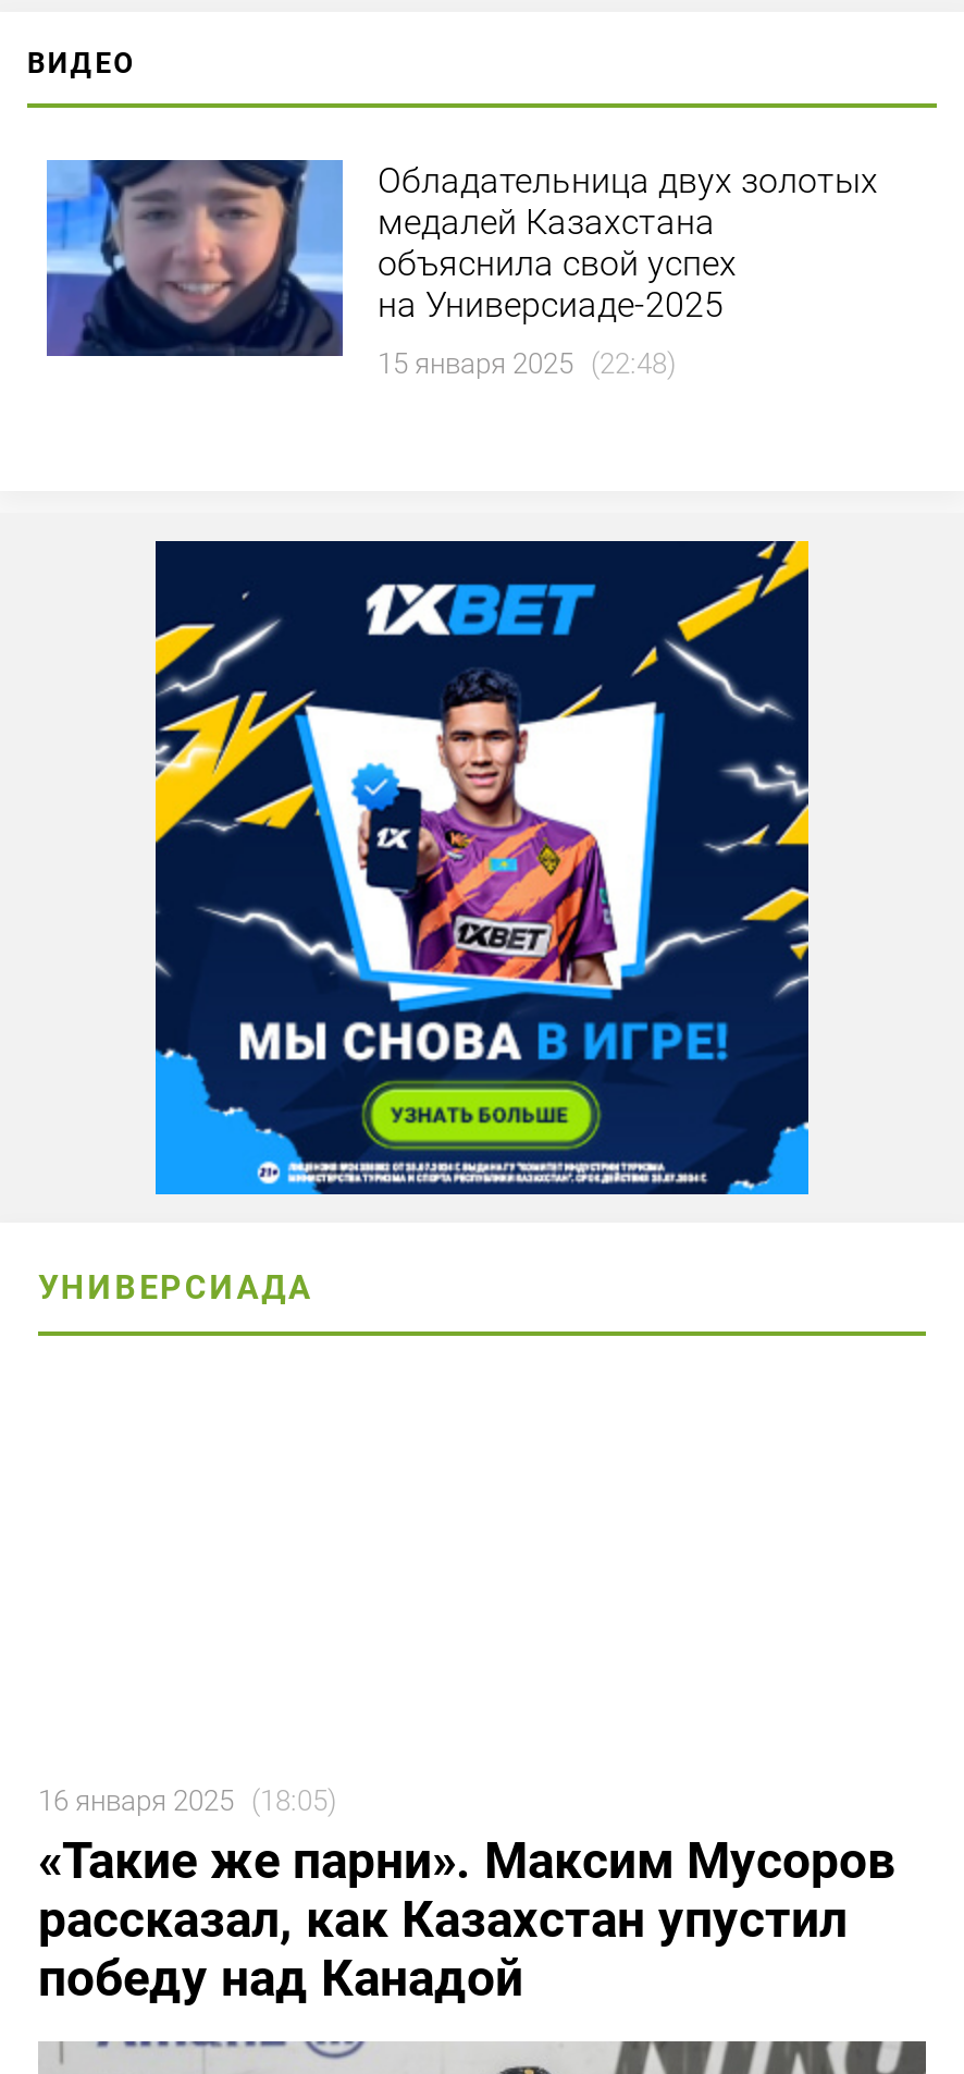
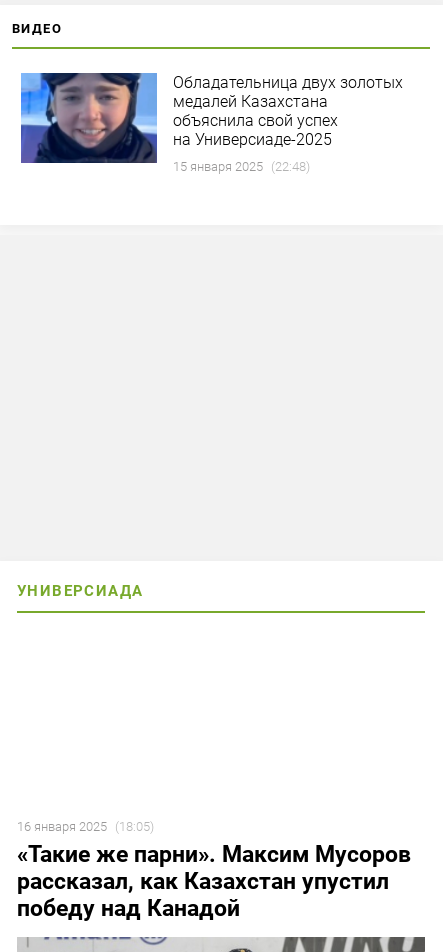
[153,539,811,1196] [image] -> none

